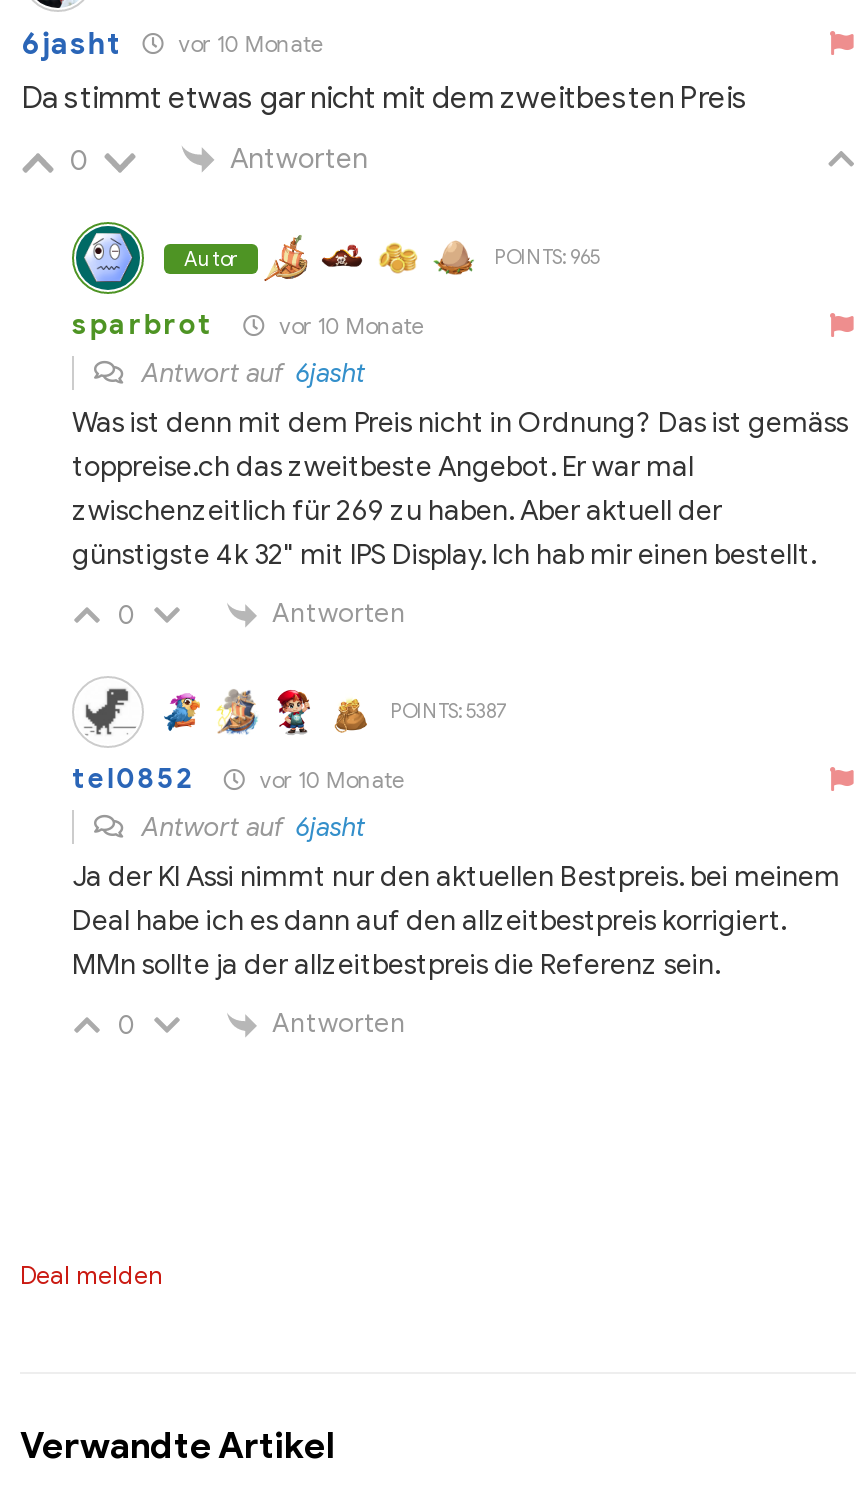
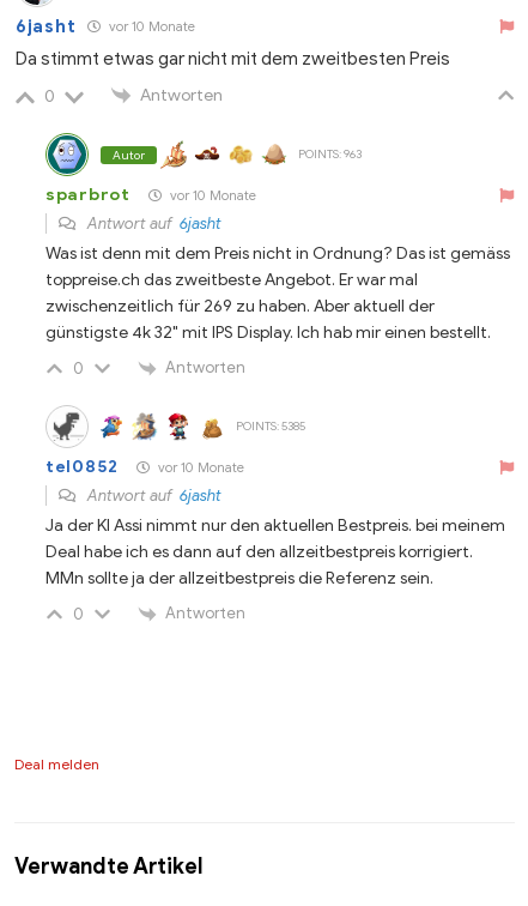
[494,245,600,271] POINTS: 965 -> [298,147,362,162] POINTS: 963
[390,698,506,724] POINTS: 5387 -> [236,418,305,434] POINTS: 5385

